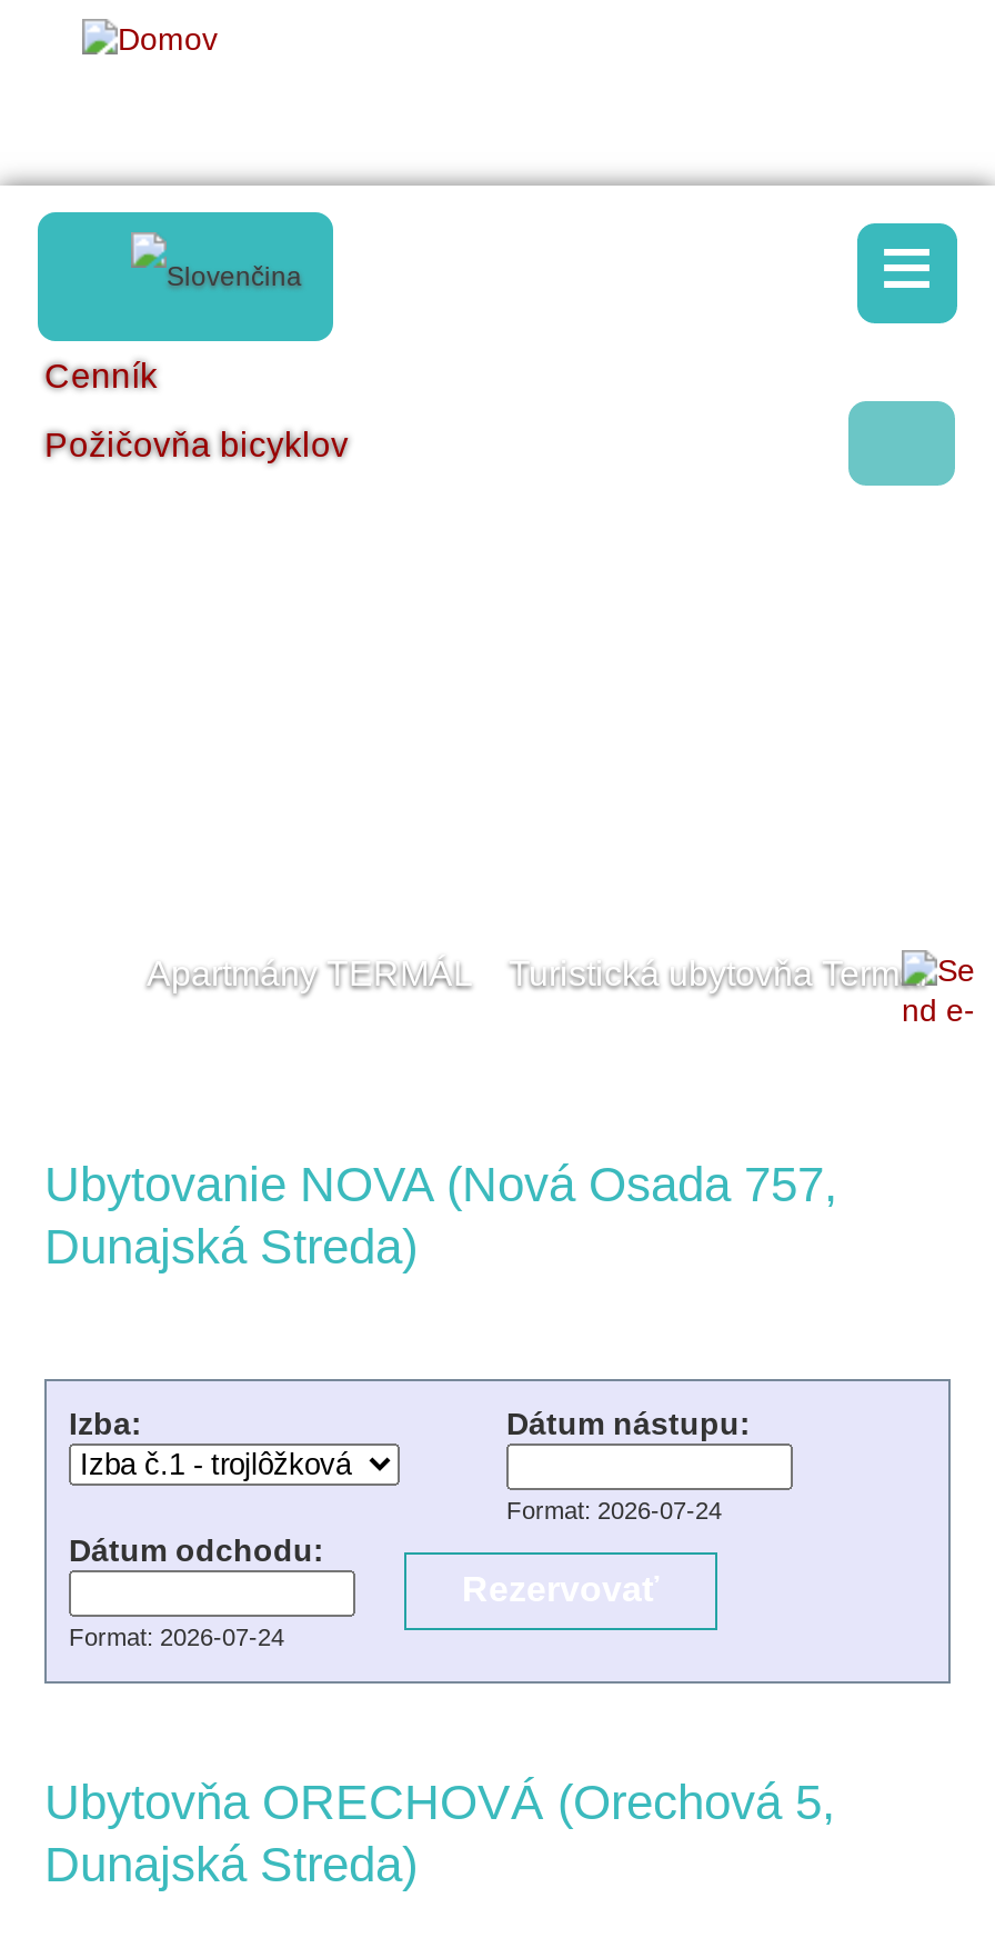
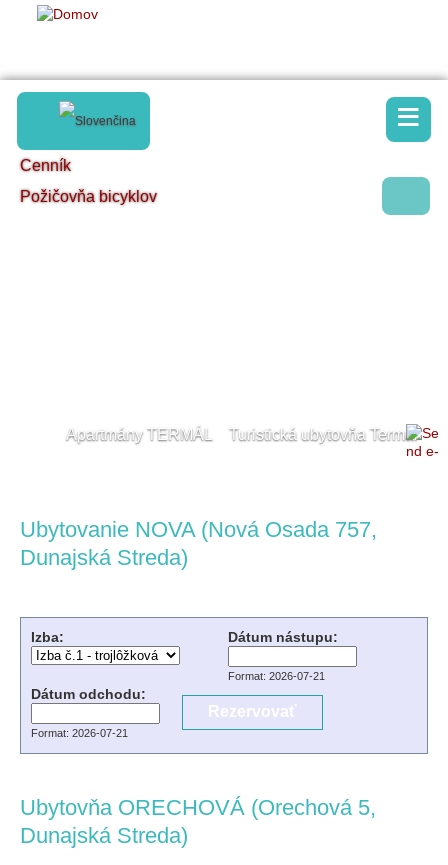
[506,1496,722,1523] Format: 2026-07-24 -> [228,670,325,682] Format: 2026-07-21
[69,1623,284,1650] Format: 2026-07-24 -> [31,727,128,739] Format: 2026-07-21

